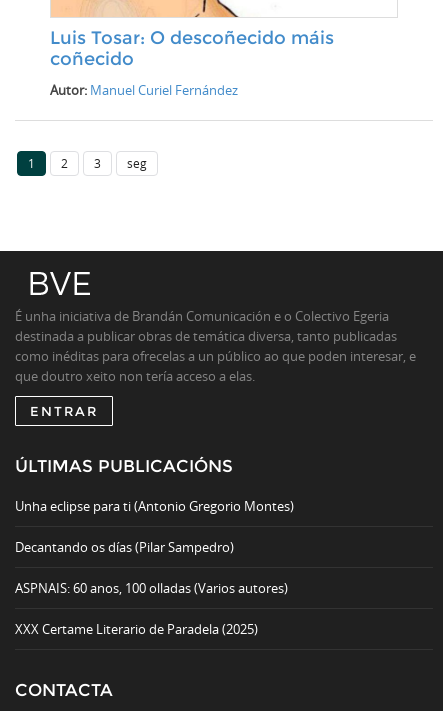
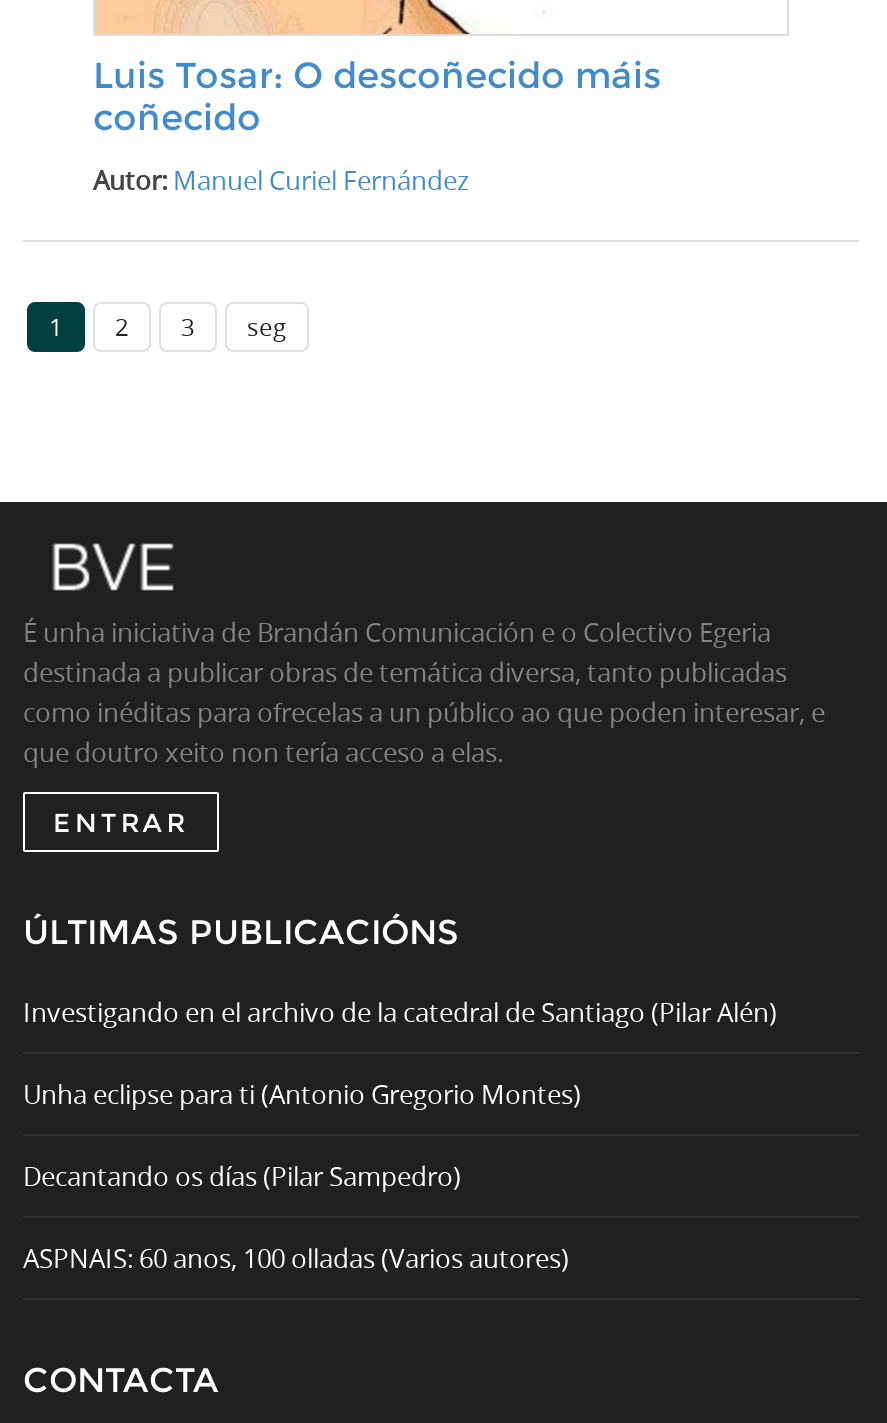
none -> [23,995,777,1031] Investigando en el archivo de la catedral de Santiago (Pilar Alén)
moved [15,497,294,597] -> [23,1077,581,1277]: Unha eclipse para ti (Antonio Gregorio Montes) | Decantando os días (Pilar Sampedro) | ASPNAIS: 60 anos, 100 olladas (Varios autores)
[15,620,258,638] XXX Certame Literario de Paradela (2025) -> none

